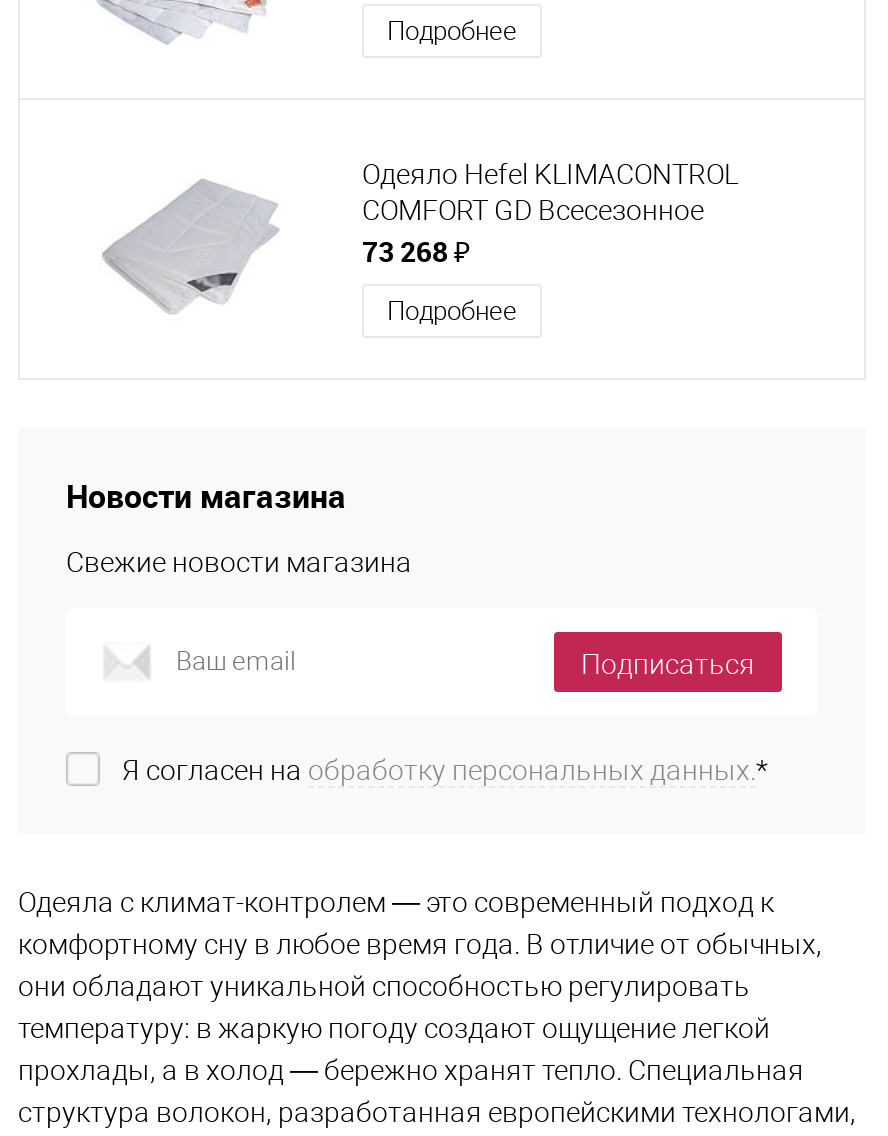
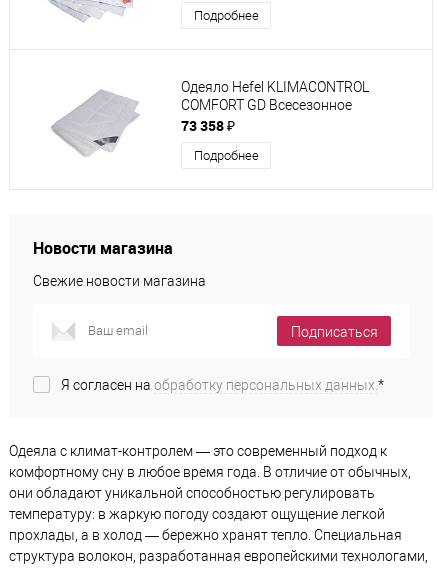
[362,232,470,270] 73 268 ₽ -> [181,116,235,135] 73 358 ₽

